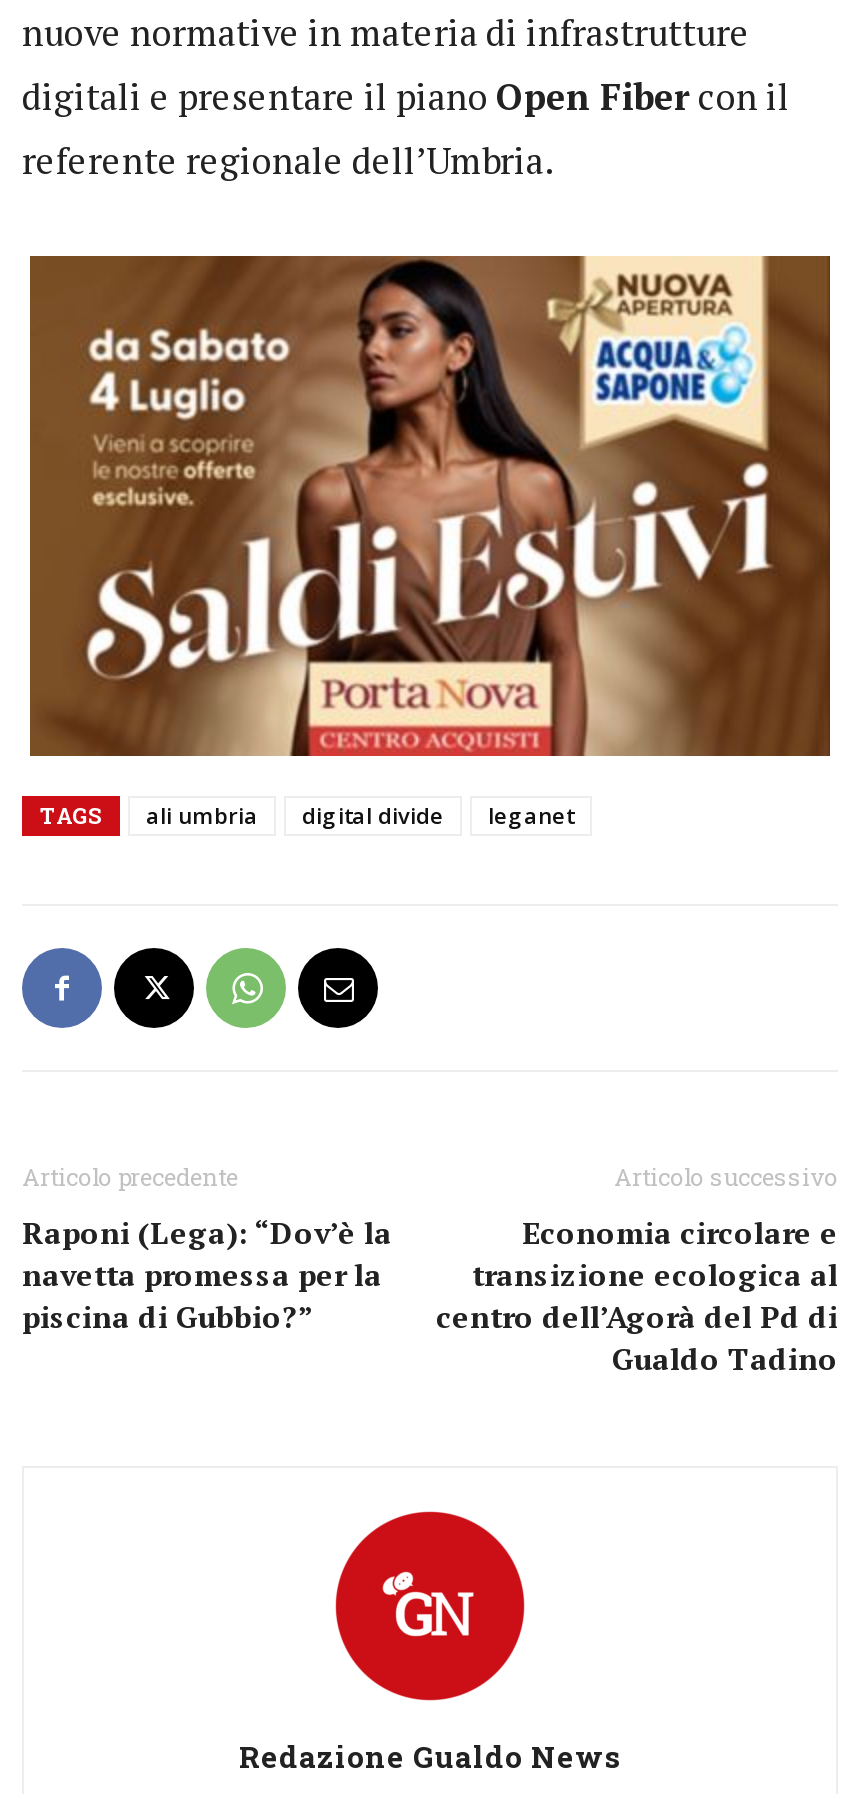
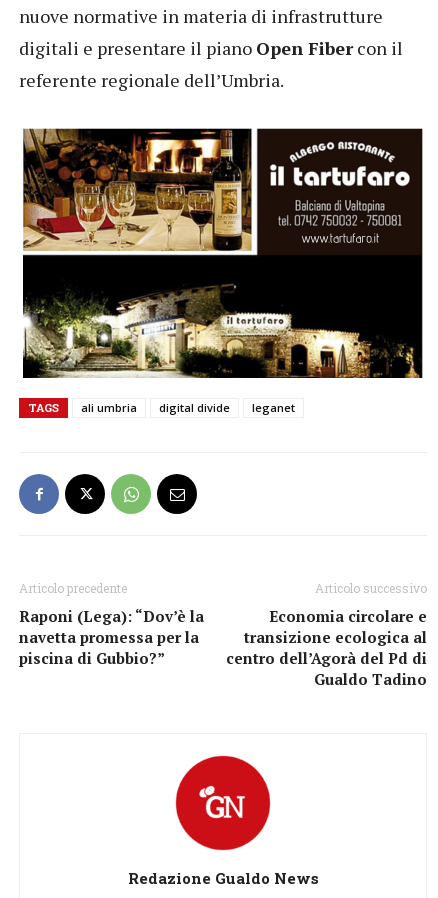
[28,254,832,758] [image] -> [22,128,423,379] [image]

